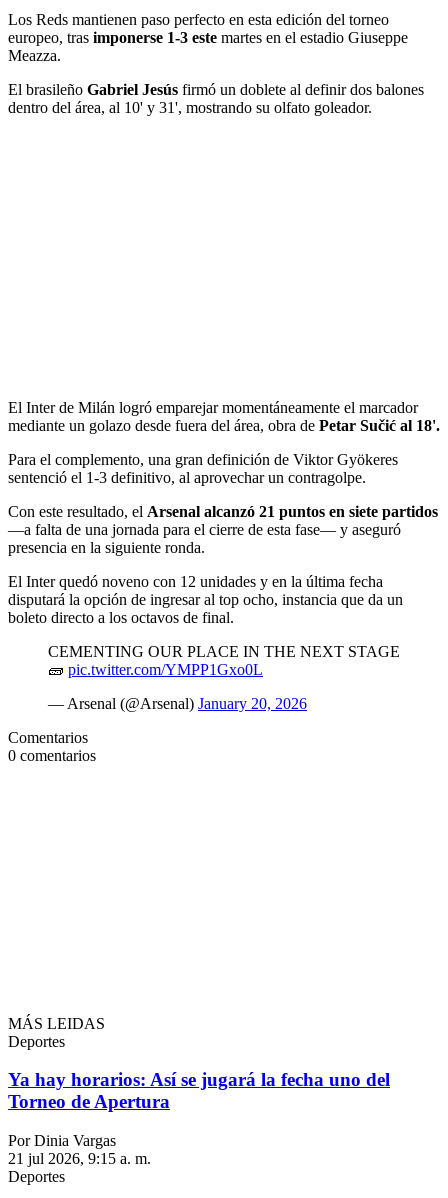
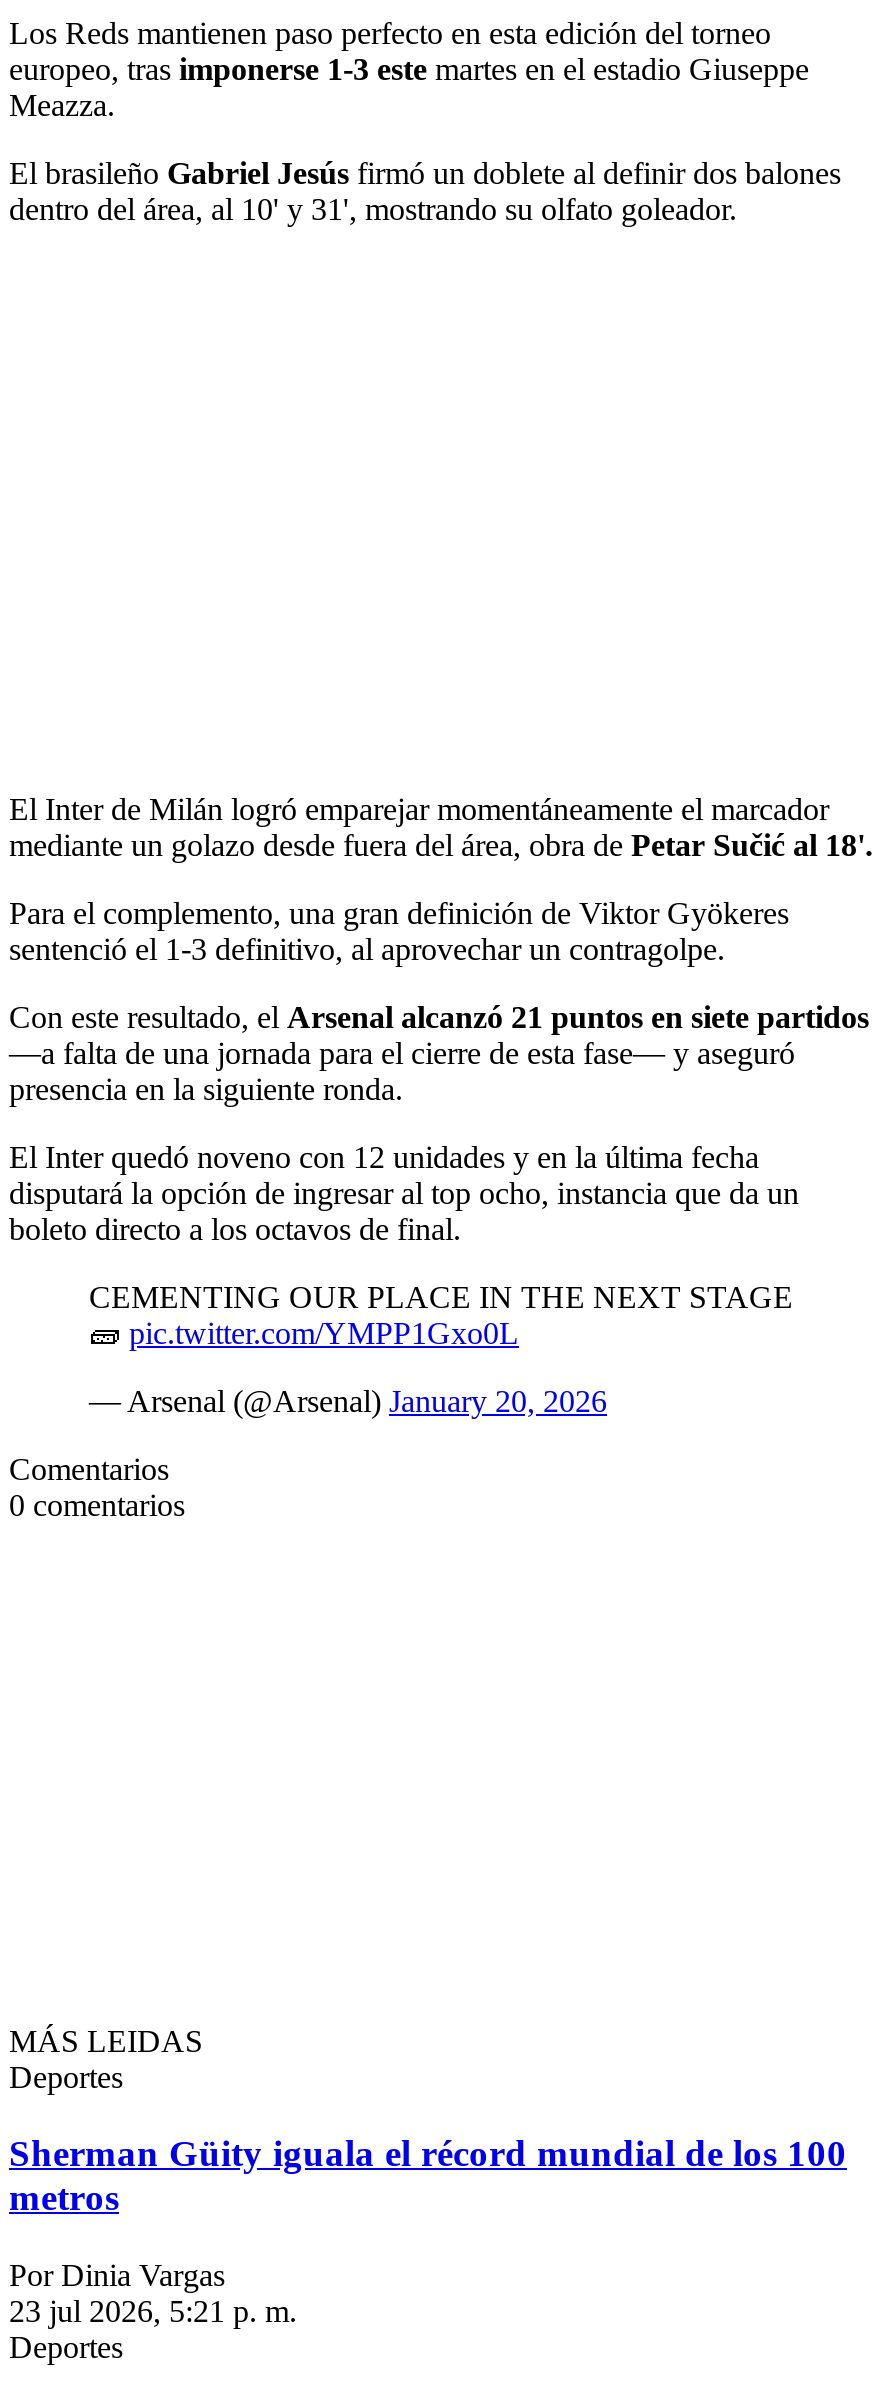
[8,1069,390,1112] Ya hay horarios: Así se jugará la fecha uno del | Torneo de Apertura -> [9,2133,847,2219] Sherman Güity iguala el récord mundial de los 100 | metros
[8,1150,151,1167] 21 jul 2026, 9:15 a. m. -> [9,2294,297,2328] 23 jul 2026, 5:21 p. m.

